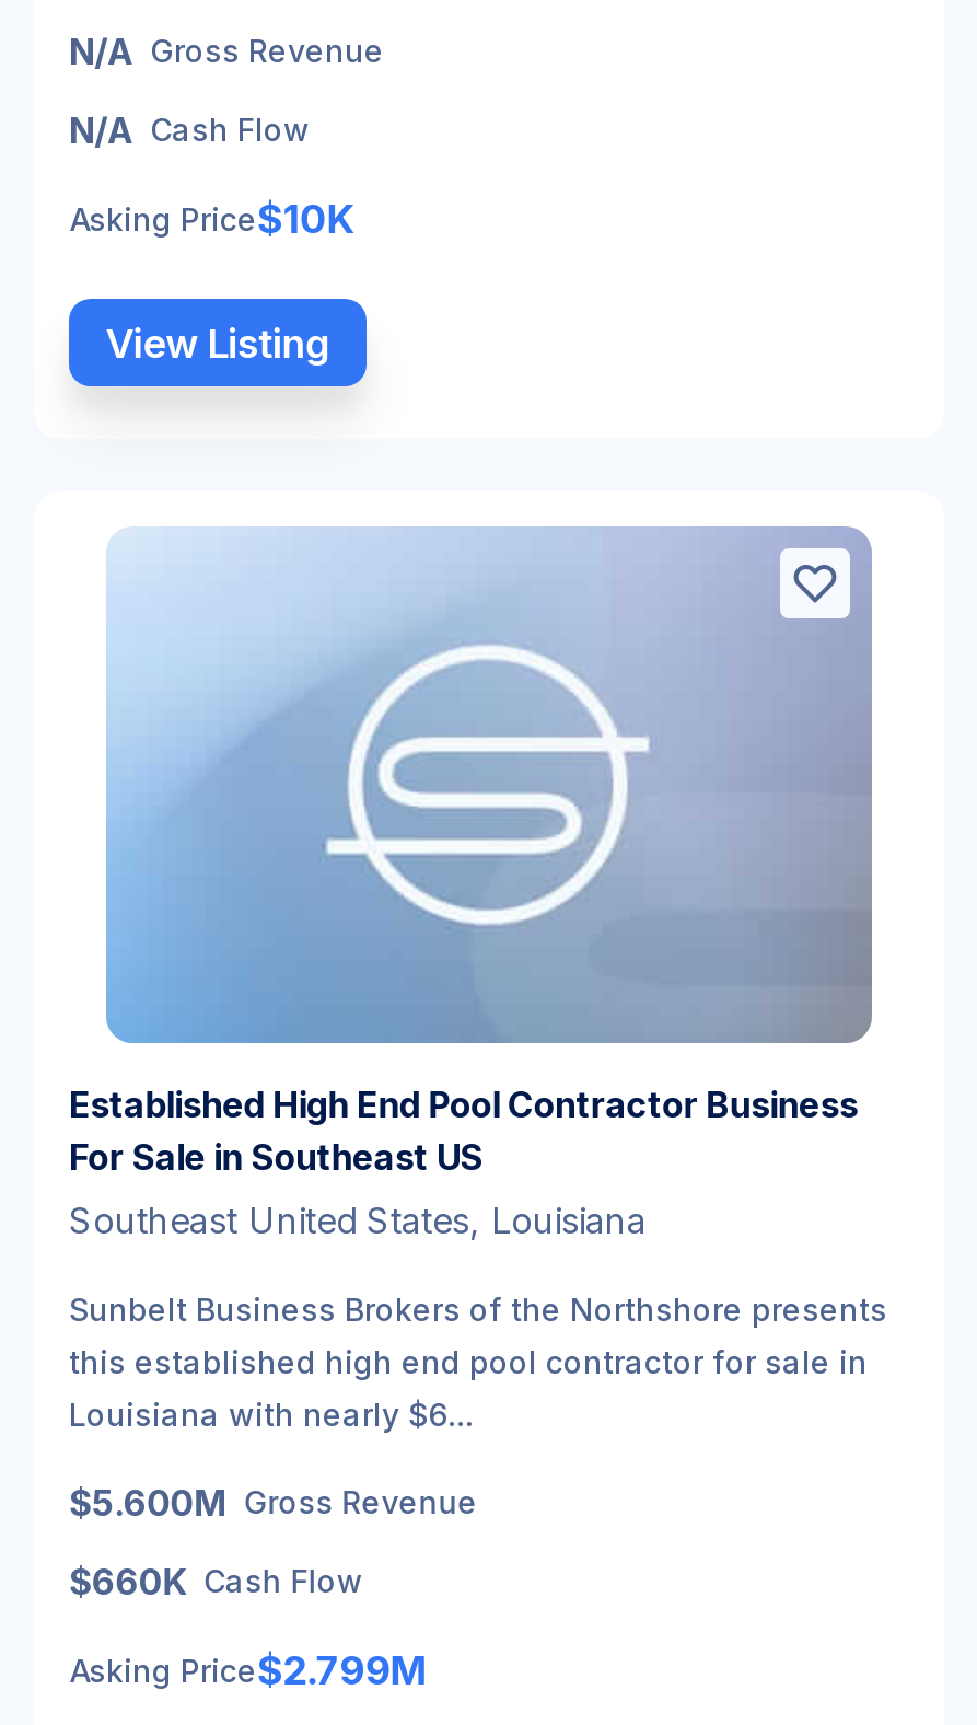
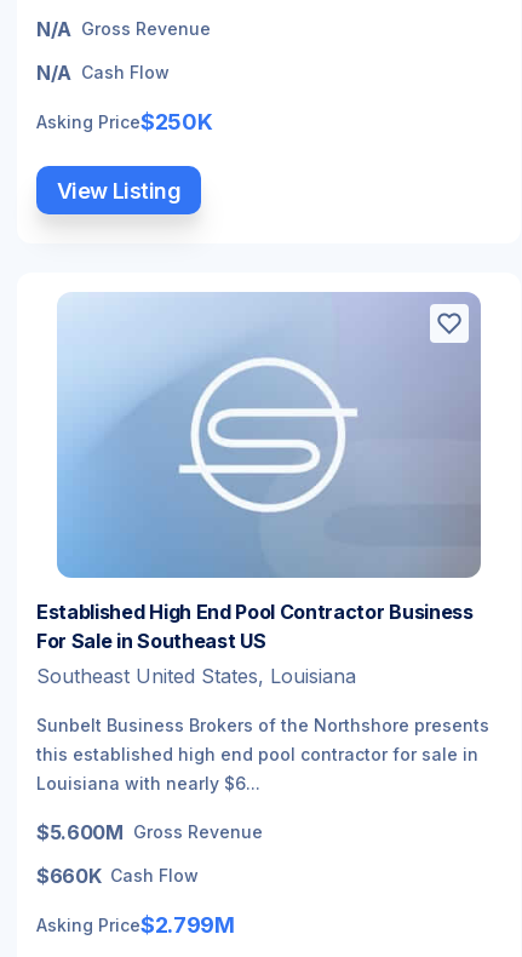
[69,196,355,242] Asking Price$10K -> [36,109,212,134] Asking Price$250K

